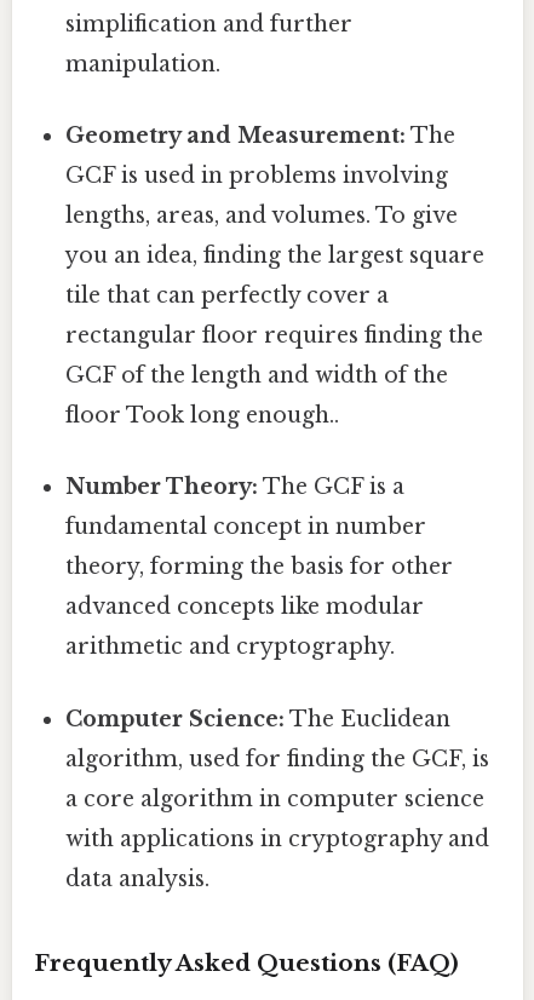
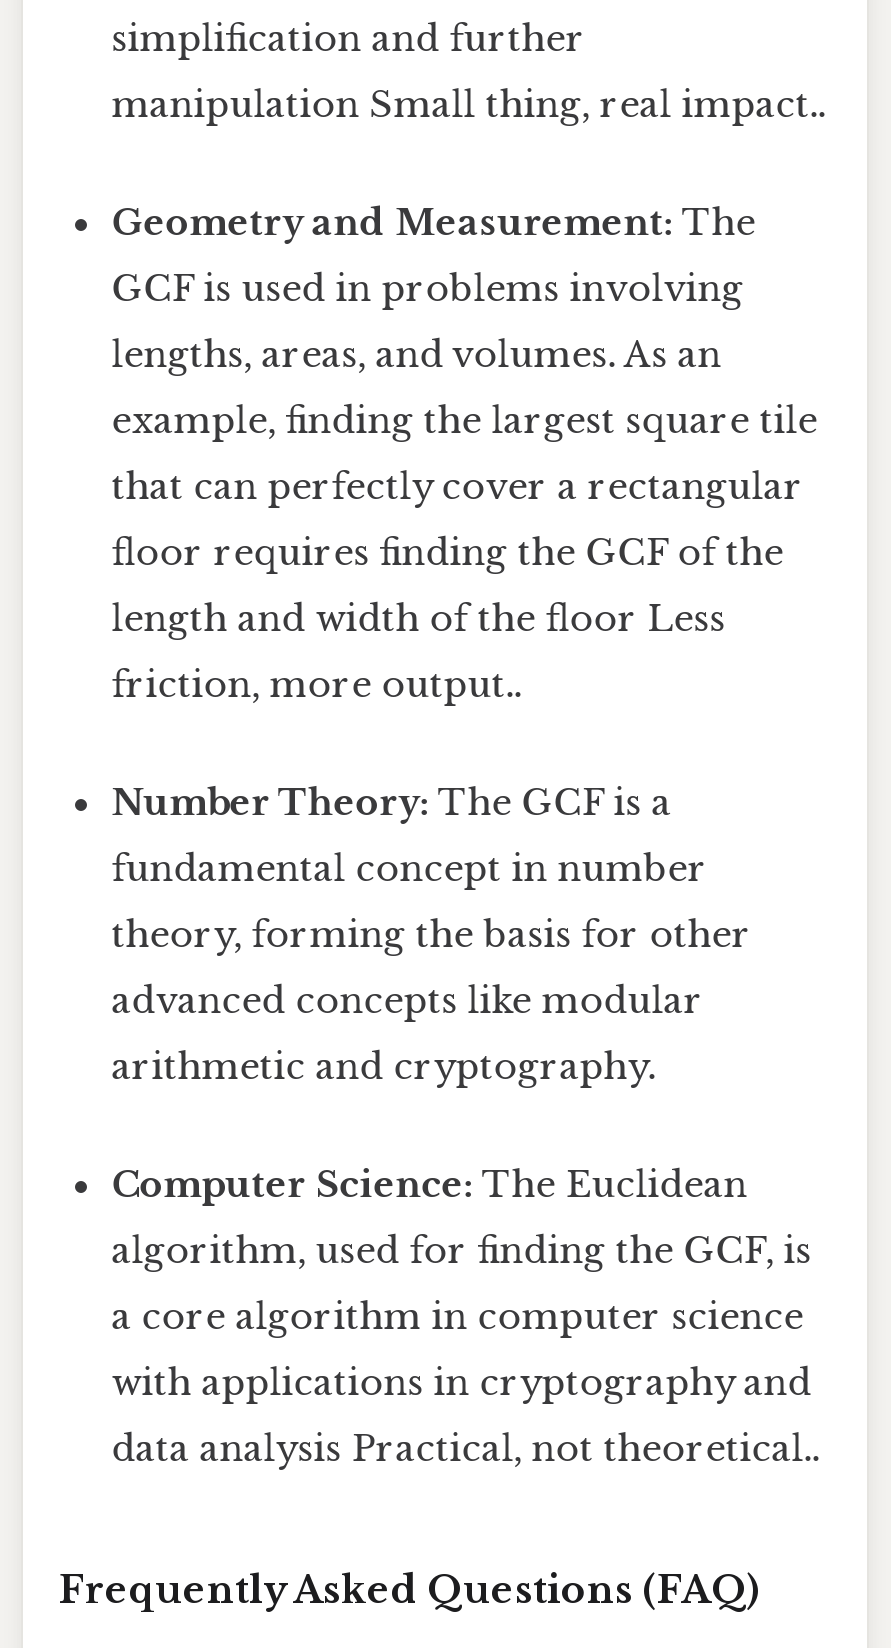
[66,51,221,77] manipulation. -> [111,83,825,127] manipulation Small thing, real impact..
[66,202,458,229] lengths, areas, and volumes. To give -> [111,333,721,377] lengths, areas, and volumes. As an
[66,242,485,269] you an idea, finding the largest square -> [111,399,817,443] example, finding the largest square tile
[66,282,389,309] tile that can perfectly cover a -> [111,465,803,509] that can perfectly cover a rectangular
[66,322,483,349] rectangular floor requires finding the -> [111,531,783,575] floor requires finding the GCF of the
[66,362,448,389] GCF of the length and width of the -> [111,597,725,641] length and width of the floor Less
[66,402,339,429] floor Took long enough.. -> [111,663,521,707] friction, more output..
[66,865,210,892] data analysis. -> [111,1428,819,1472] data analysis Practical, not theoretical..

